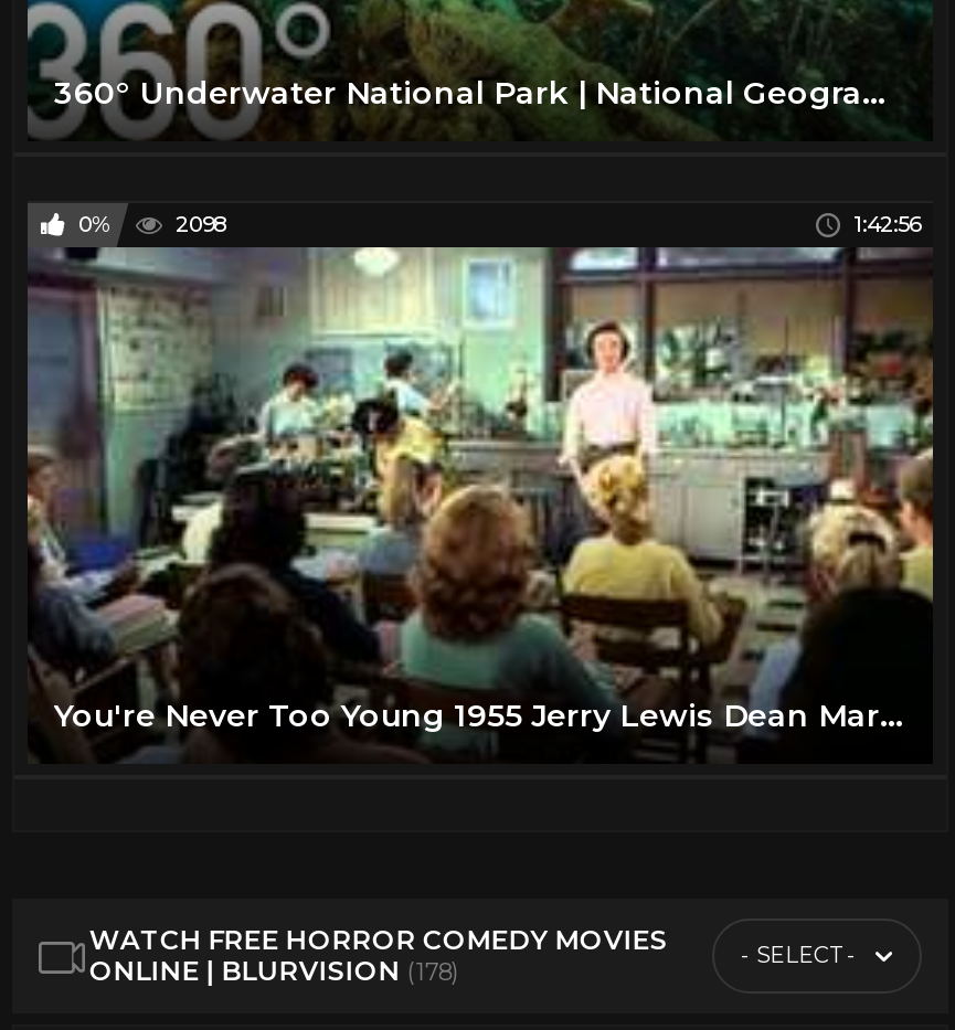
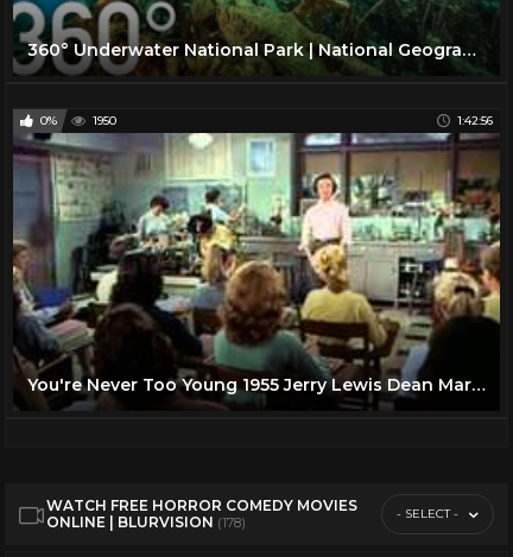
[176,210,226,238] 2098 -> [93,113,116,128] 1950

